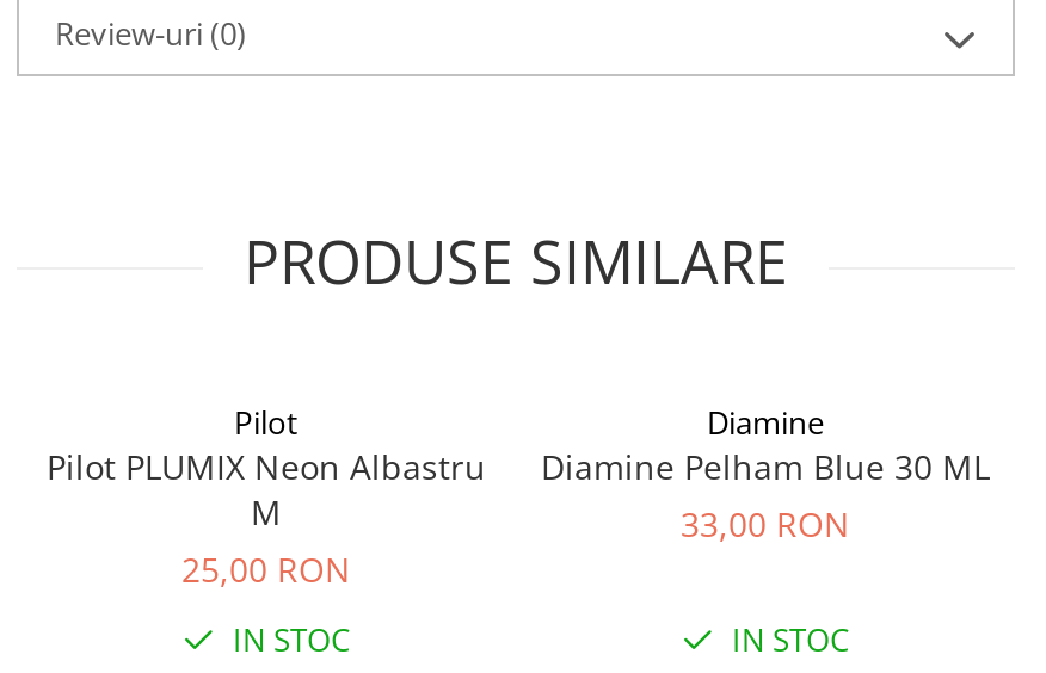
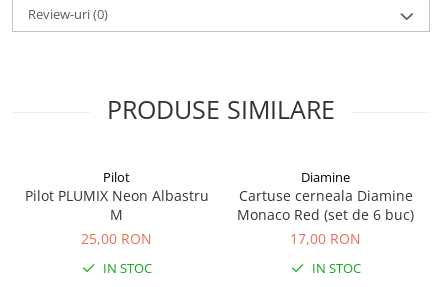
[541,443,990,545] Diamine Pelham Blue 30 ML | 33,00 RON -> [237,185,414,247] Cartuse cerneala Diamine | Monaco Red (set de 6 buc) | 17,00 RON

